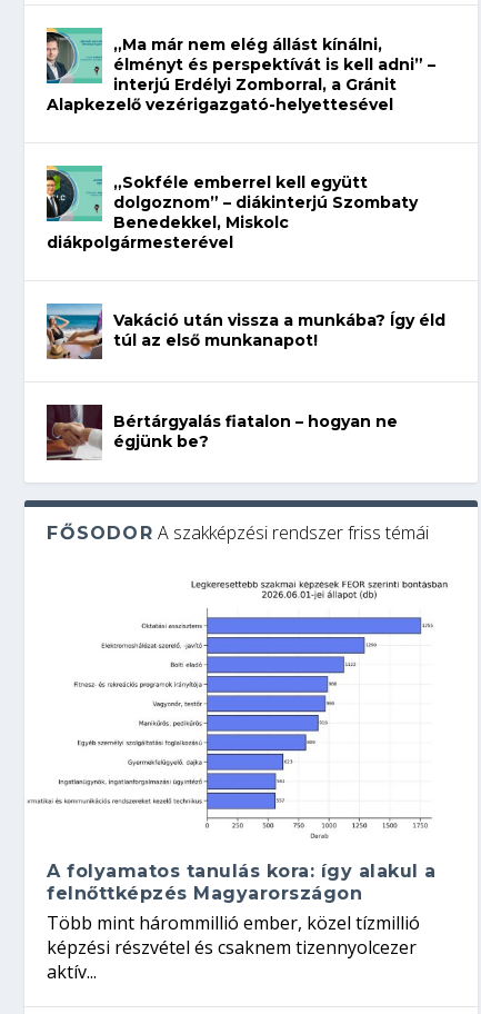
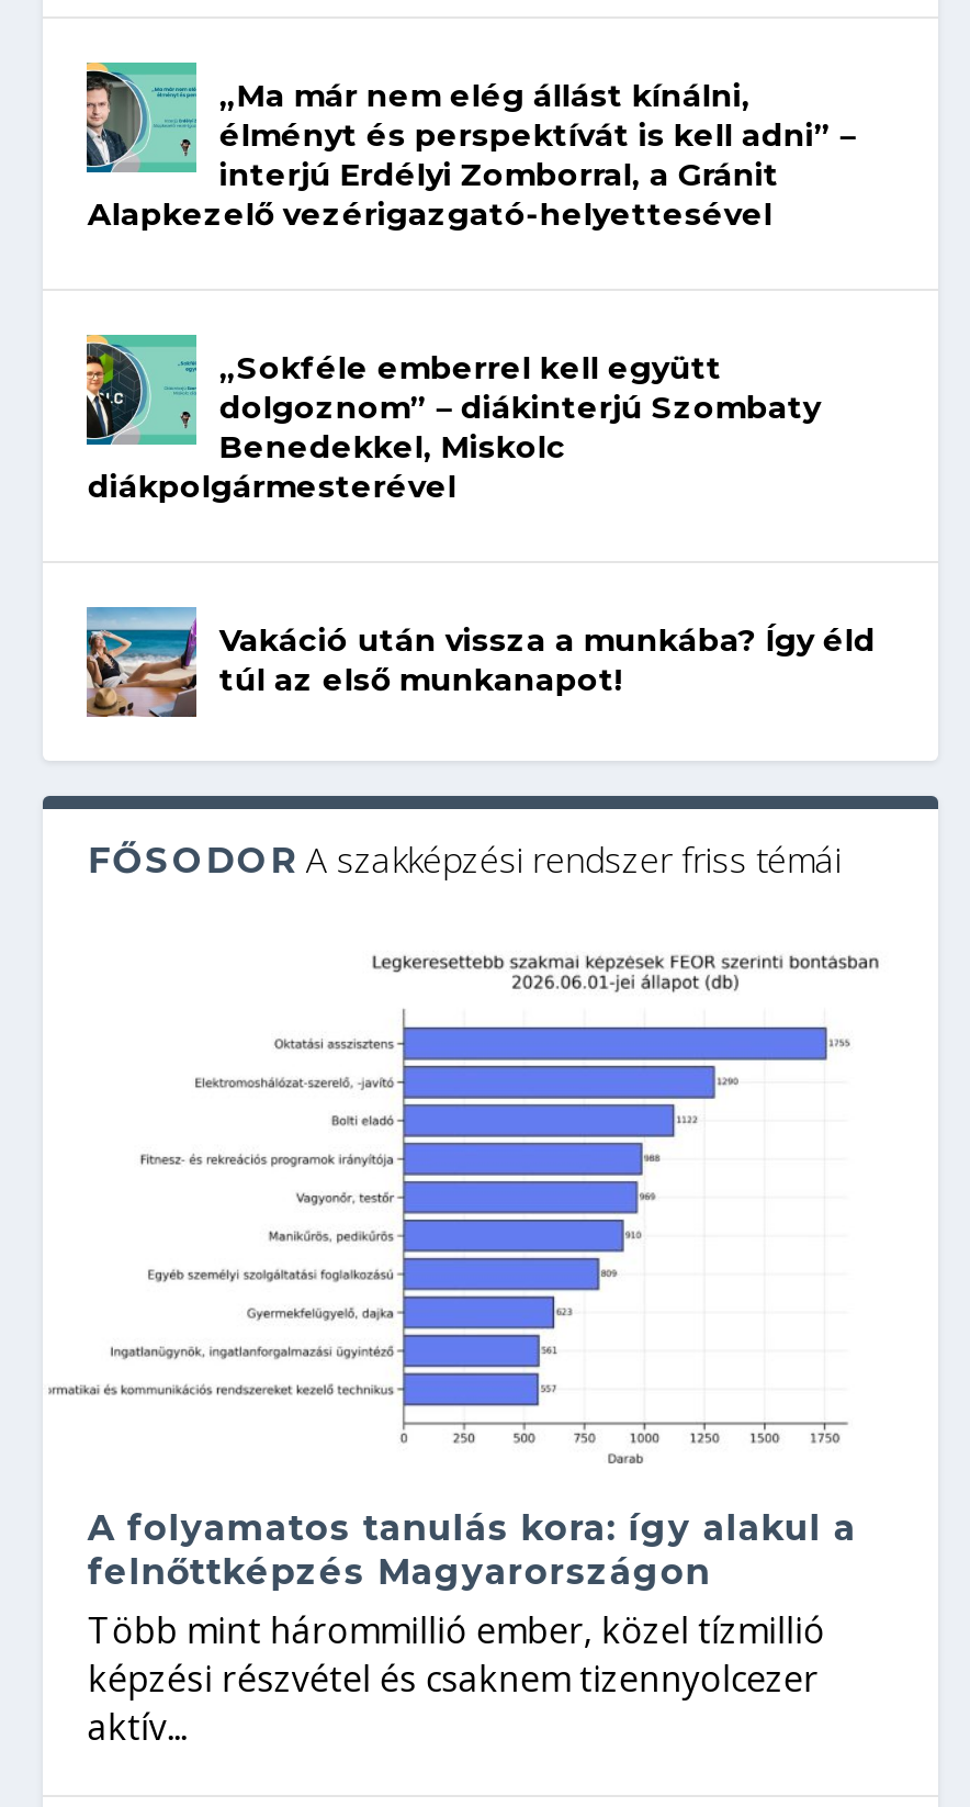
[46,404,398,461] [image] | Bértárgyalás fiatalon – hogyan ne | égjünk be? -> none

